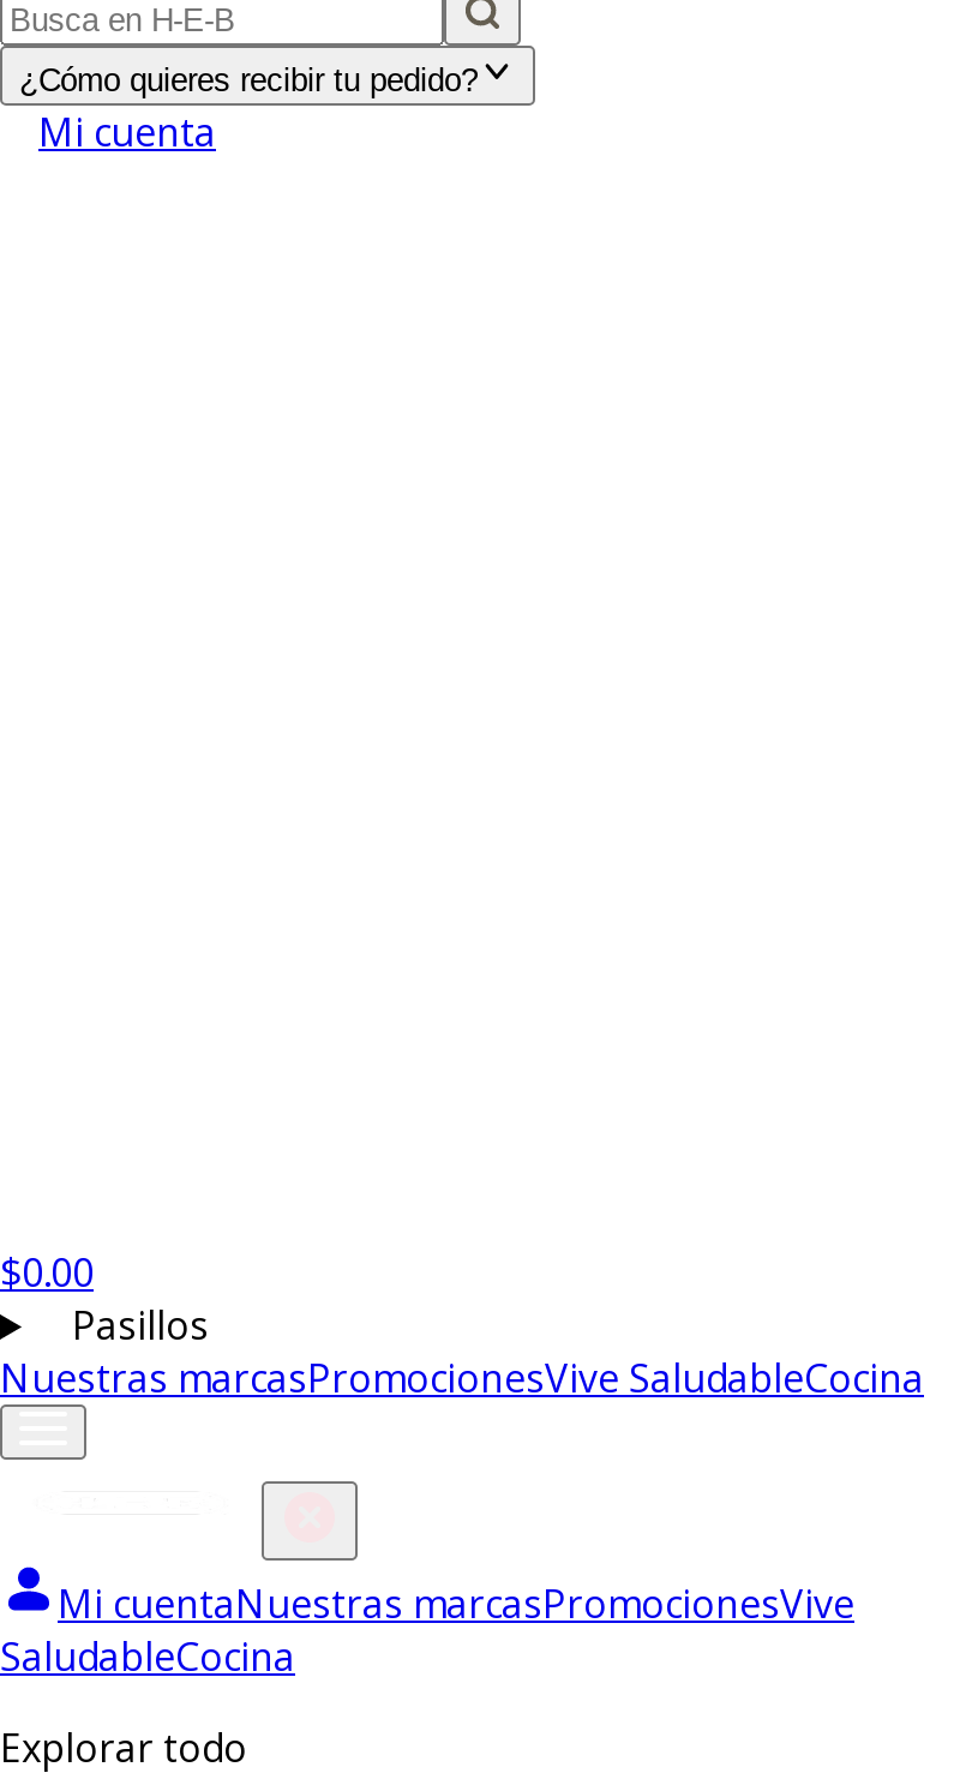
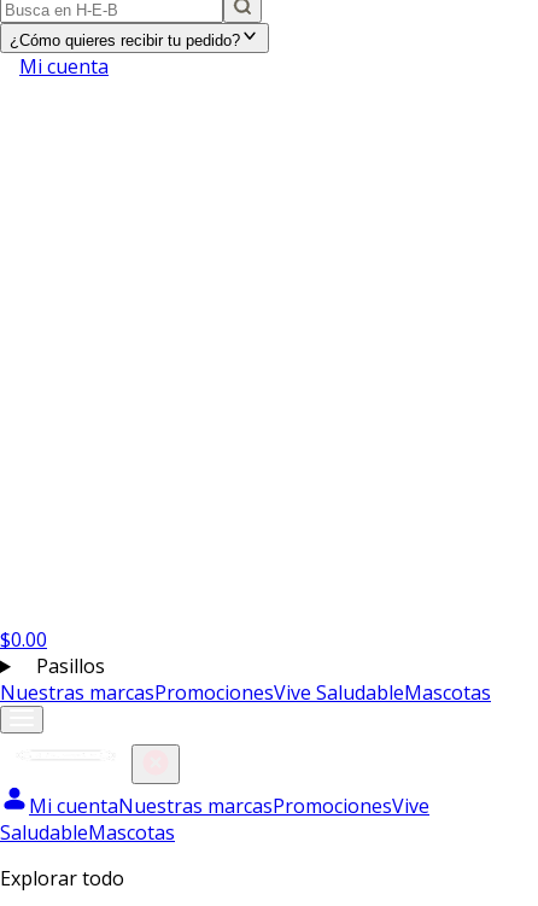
[0,1352,924,1404] Nuestras marcasPromocionesVive SaludableCocina -> [0,679,491,706] Nuestras marcasPromocionesVive SaludableMascotas
[0,1630,295,1683] SaludableCocina -> [0,819,175,846] SaludableMascotas

